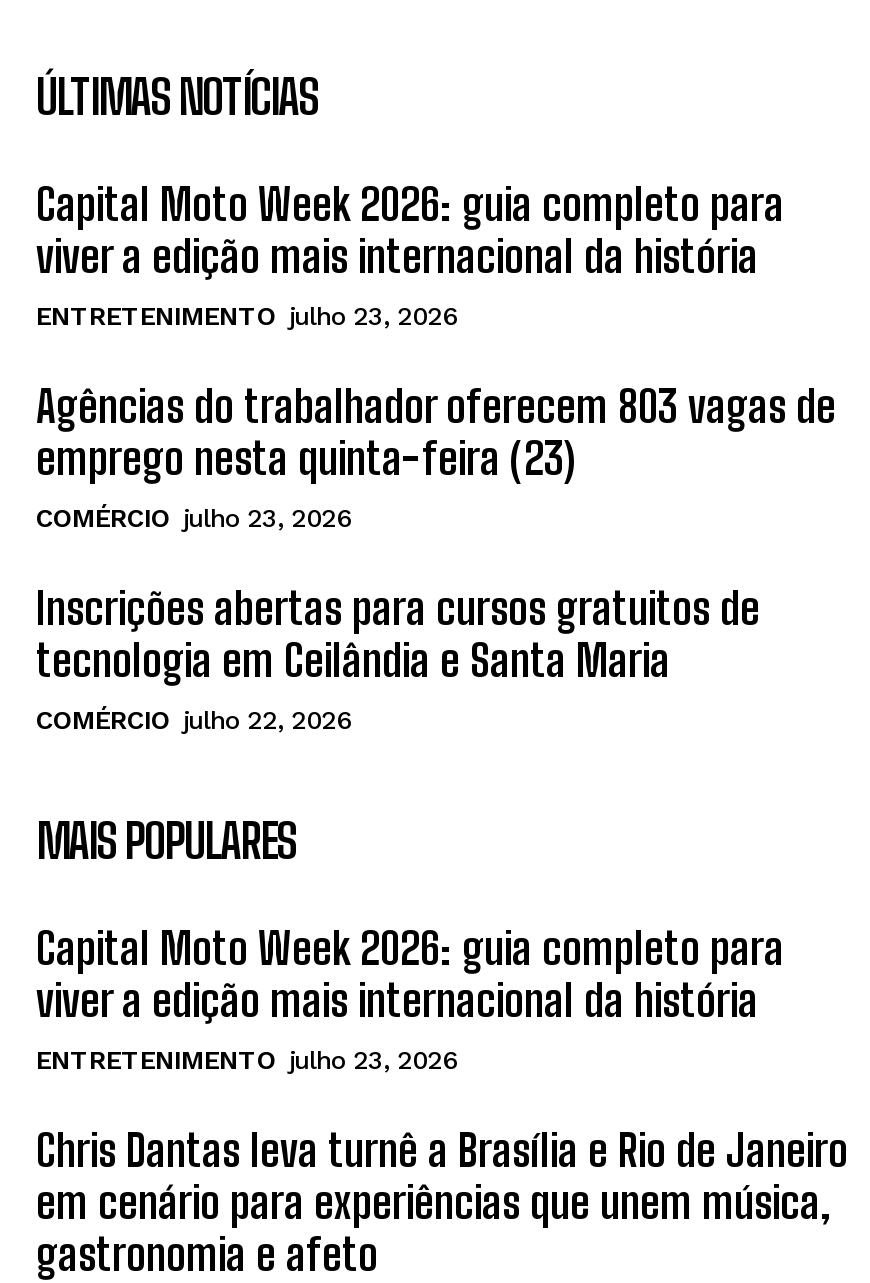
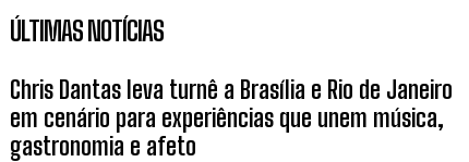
[36,176,836,1074] Capital Moto Week 2026: guia completo para | viver a edição mais internacional da história | ENTRETENIMENTO julho 23, 2026 | Agências do trabalhador oferecem 803 vagas de | emprego nesta quinta-feira (23) | COMÉRCIO julho 23, 2026 | Inscrições abertas para cursos gratuitos de | tecnologia em Ceilândia e Santa Maria | COMÉRCIO julho 22, 2026 | MAIS POPULARES | Capital Moto Week 2026: guia completo para | viver a edição mais internacional da história | ENTRETENIMENTO julho 23, 2026 -> none

